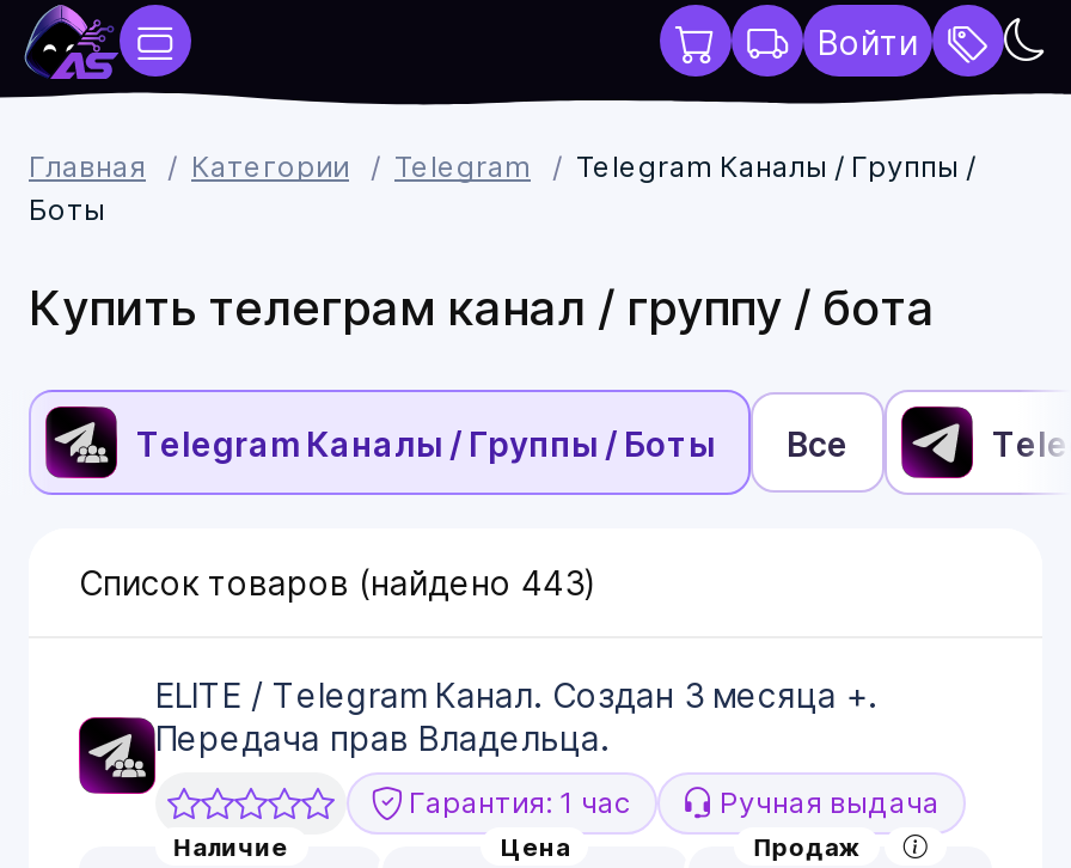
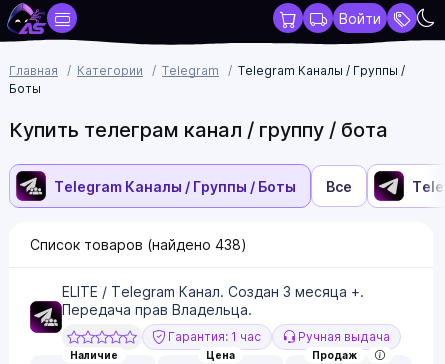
[79,562,598,603] Список товаров (найдено 443) -> [30,236,247,253] Список товаров (найдено 438)

